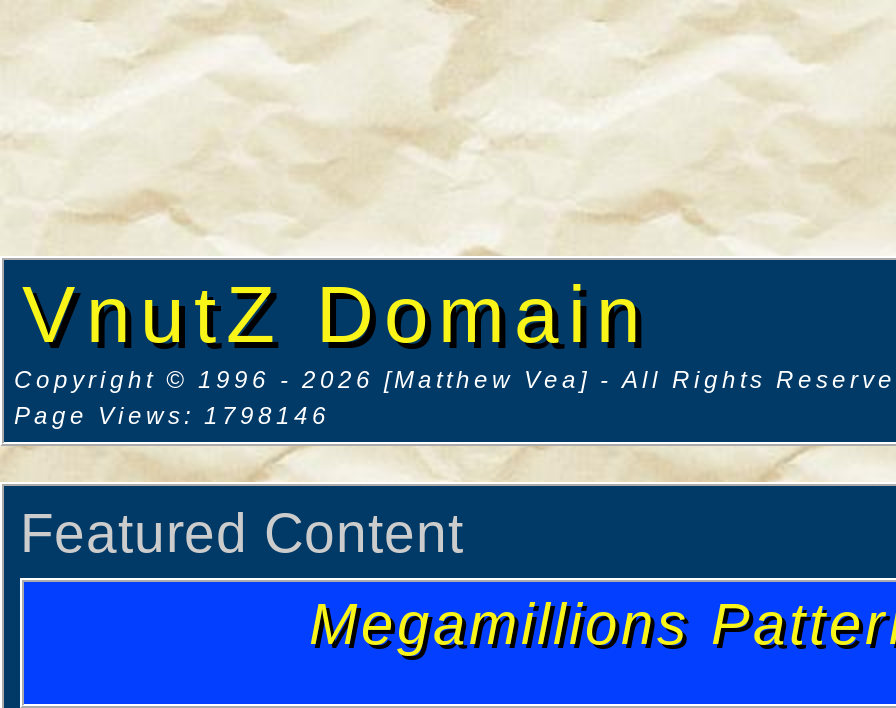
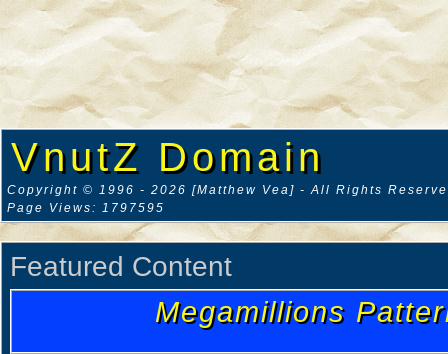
[14,402,330,430] Page Views: 1798146 -> [7,201,165,215] Page Views: 1797595

